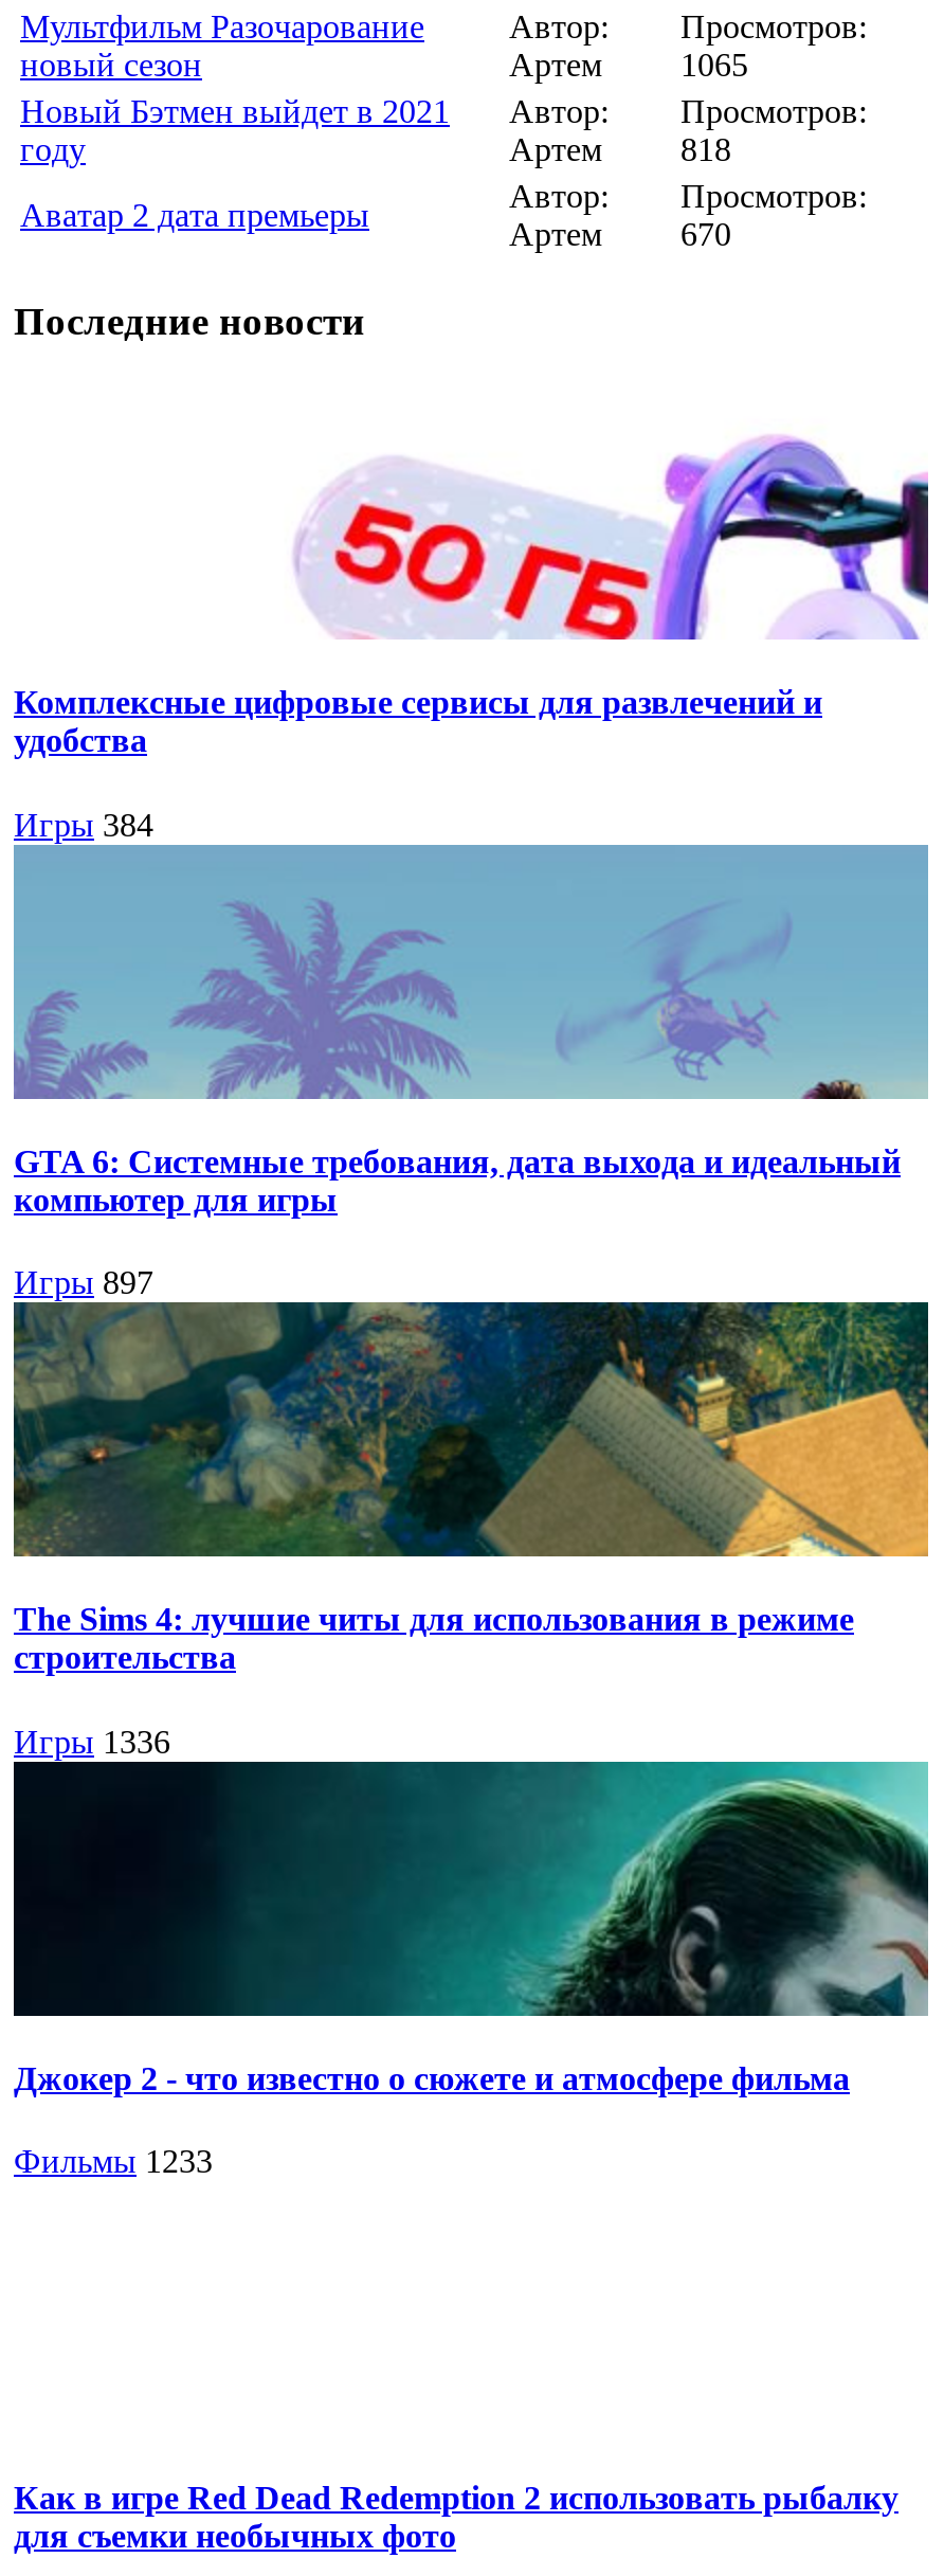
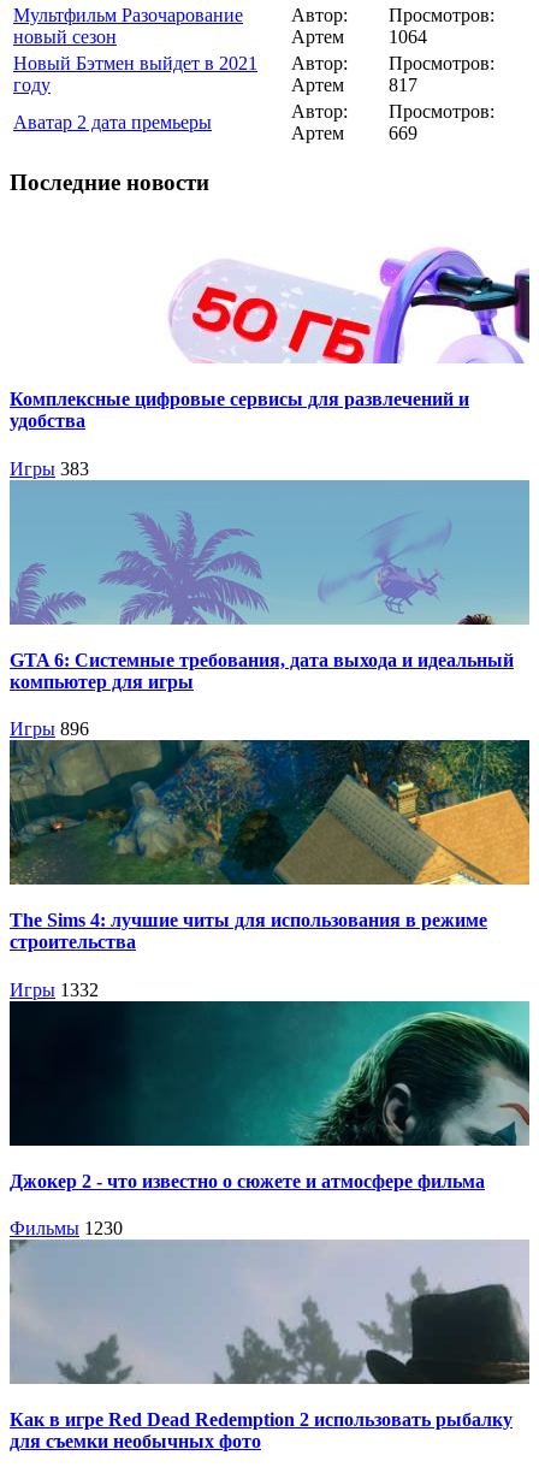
[680,46,748,82] 1065 -> [389,26,427,46] 1064
[680,130,731,166] 818 -> [389,74,417,95] 817
[680,215,731,251] 670 -> [389,122,417,143] 669
[14,806,153,842] Игры 384 -> [10,458,89,478] Игры 383
[14,1264,153,1300] Игры 897 -> [10,719,89,739] Игры 896
[14,1723,170,1759] Игры 1336 -> [10,979,99,1000] Игры 1332
none -> [8,1238,531,1385] [image]
[14,2143,213,2179] Фильмы 1233 -> [10,1218,123,1239] Фильмы 1230

